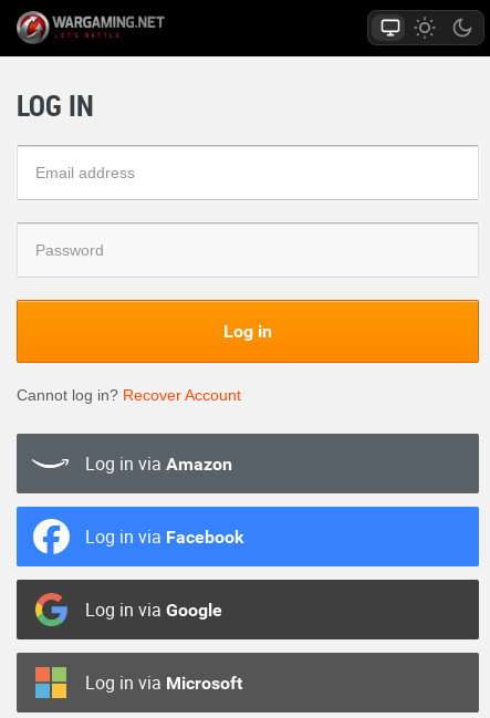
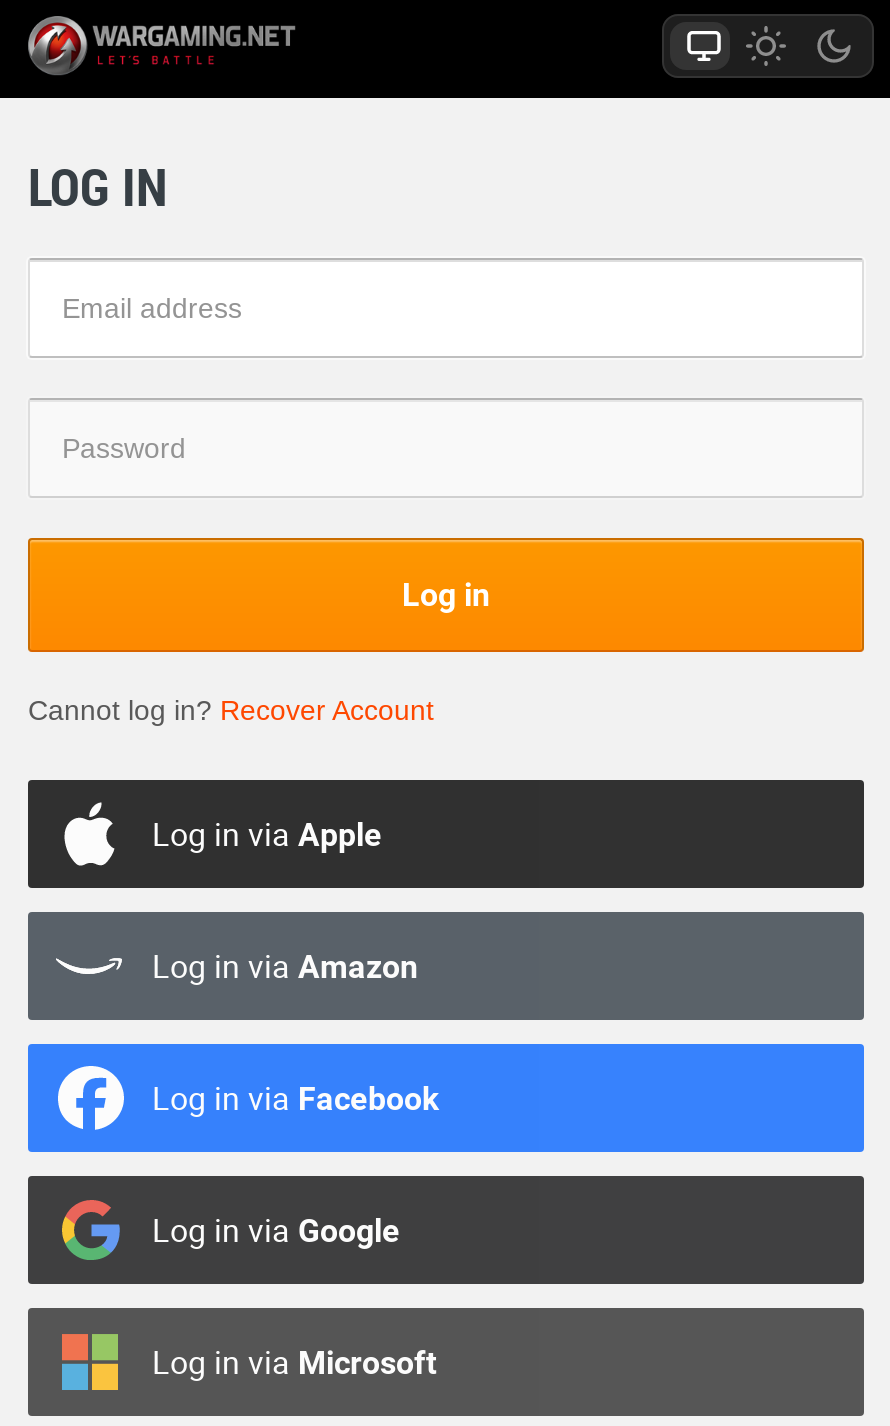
none -> [152,811,382,855] Log in via Apple

